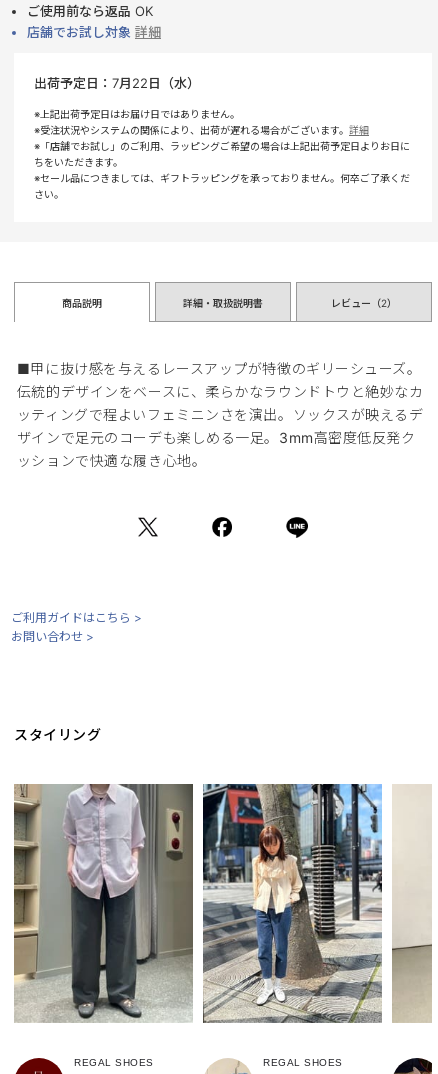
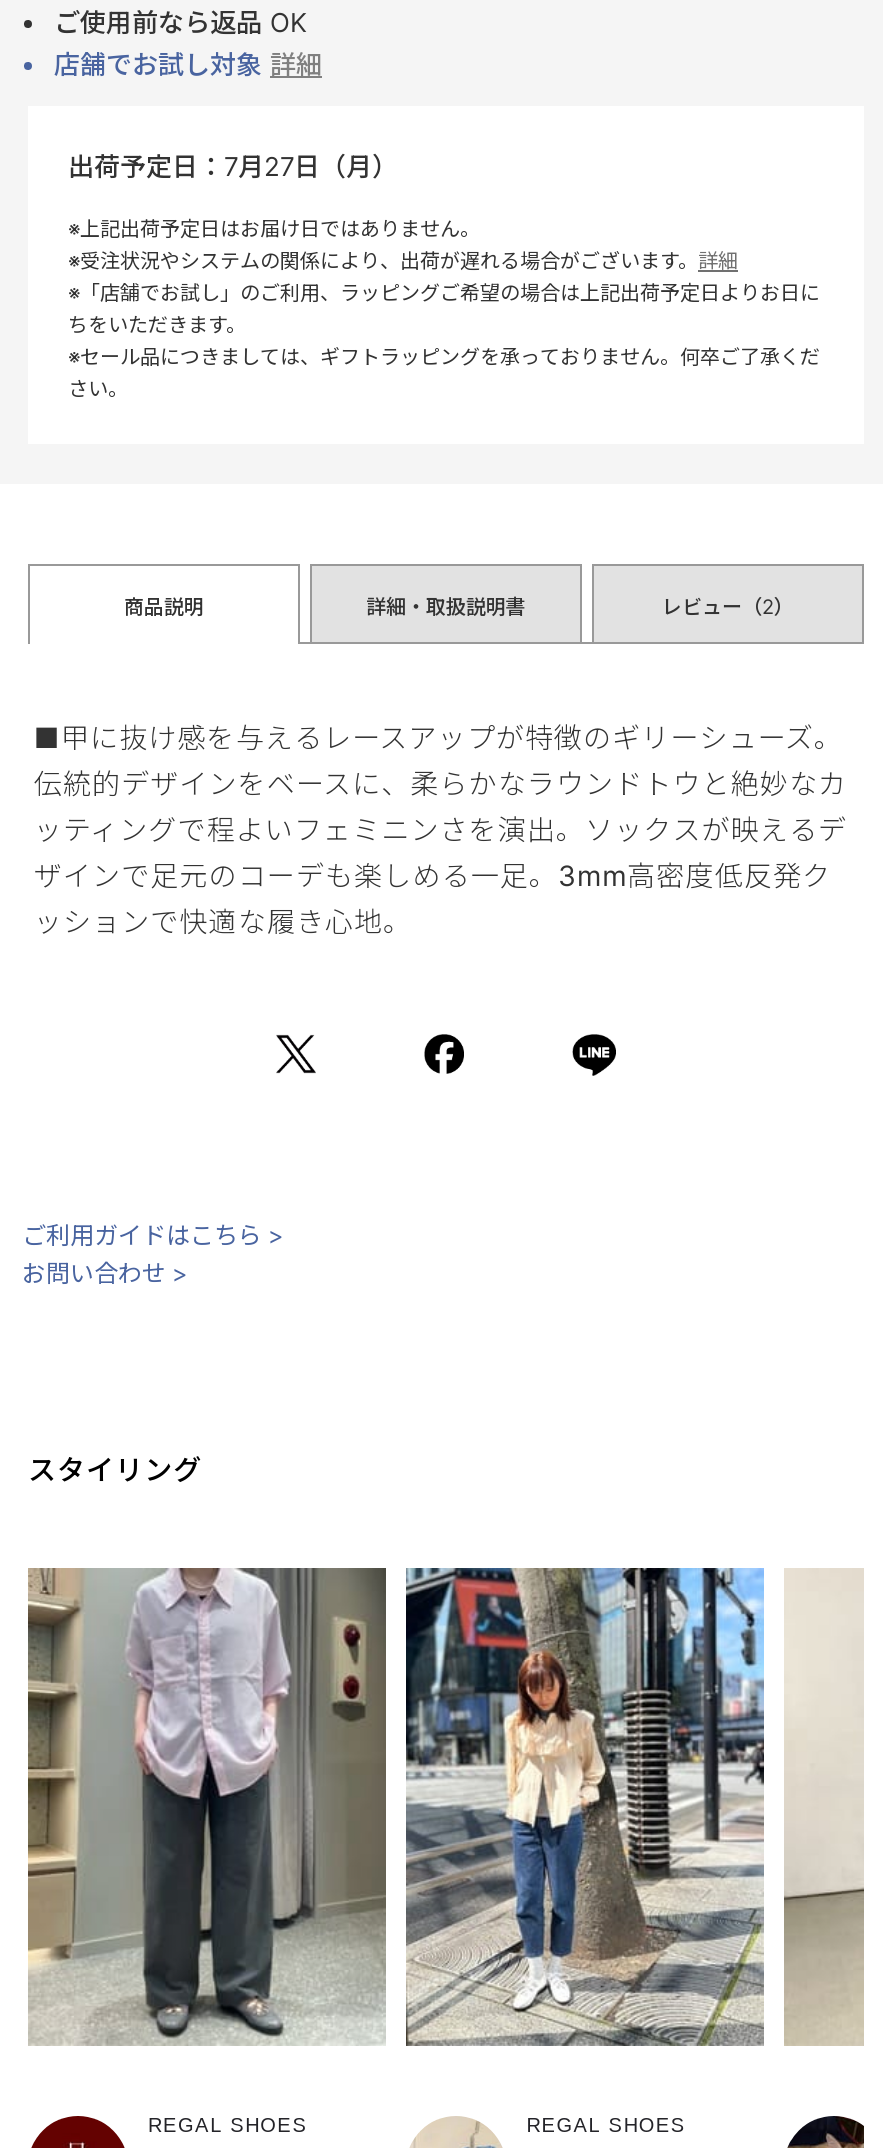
[34,75,200,91] 出荷予定日：7月22日（水） -> [68,150,398,182] 出荷予定日：7月27日（月）

